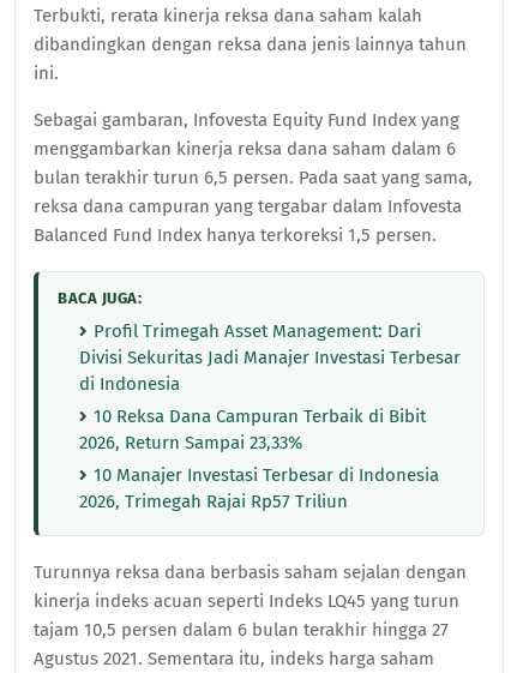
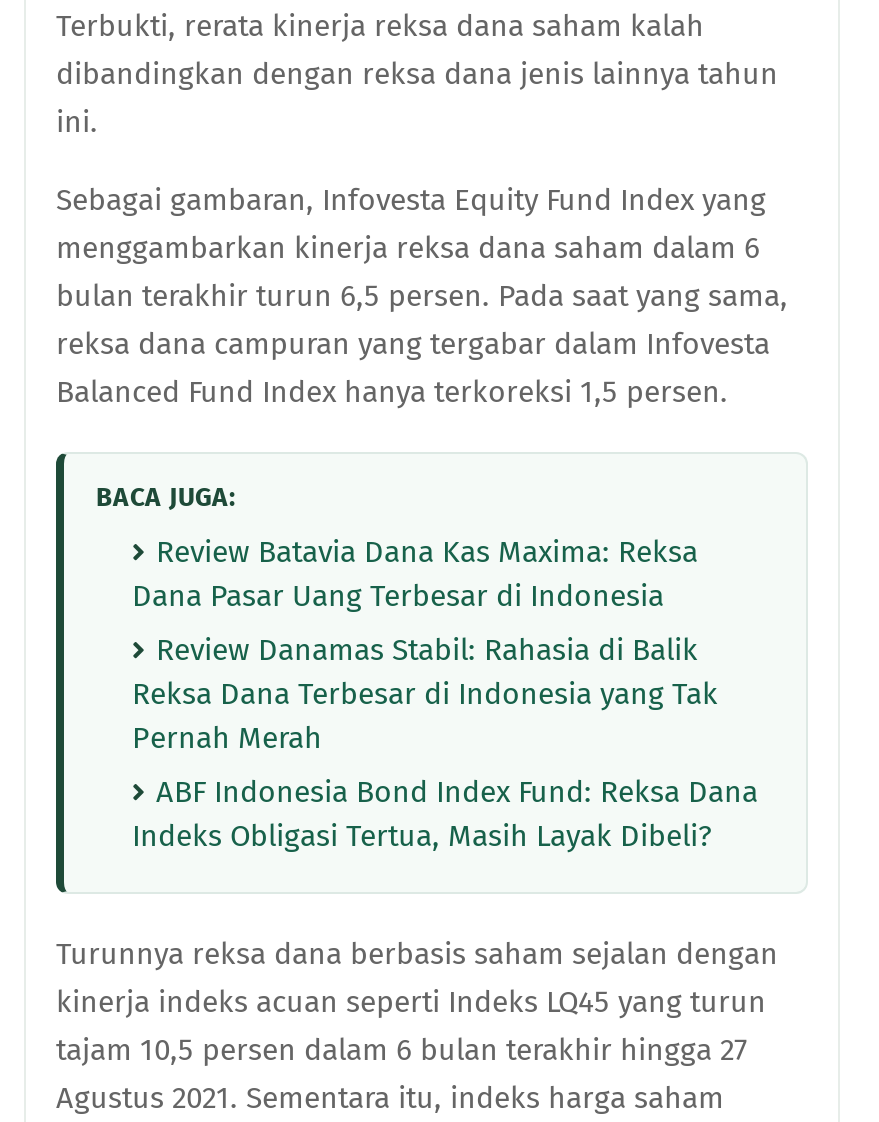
[79,320,461,395] Profil Trimegah Asset Management: Dari | Divisi Sekuritas Jadi Manajer Investasi Terbesar | di Indonesia -> [132,534,698,614] Review Batavia Dana Kas Maxima: Reksa | Dana Pasar Uang Terbesar di Indonesia
[79,405,426,453] 10 Reksa Dana Campuran Terbaik di Bibit | 2026, Return Sampai 23,33% -> [132,632,718,756] Review Danamas Stabil: Rahasia di Balik | Reksa Dana Terbesar di Indonesia yang Tak | Pernah Merah
[79,464,439,512] 10 Manajer Investasi Terbesar di Indonesia | 2026, Trimegah Rajai Rp57 Triliun -> [132,774,758,854] ABF Indonesia Bond Index Fund: Reksa Dana | Indeks Obligasi Tertua, Masih Layak Dibeli?

